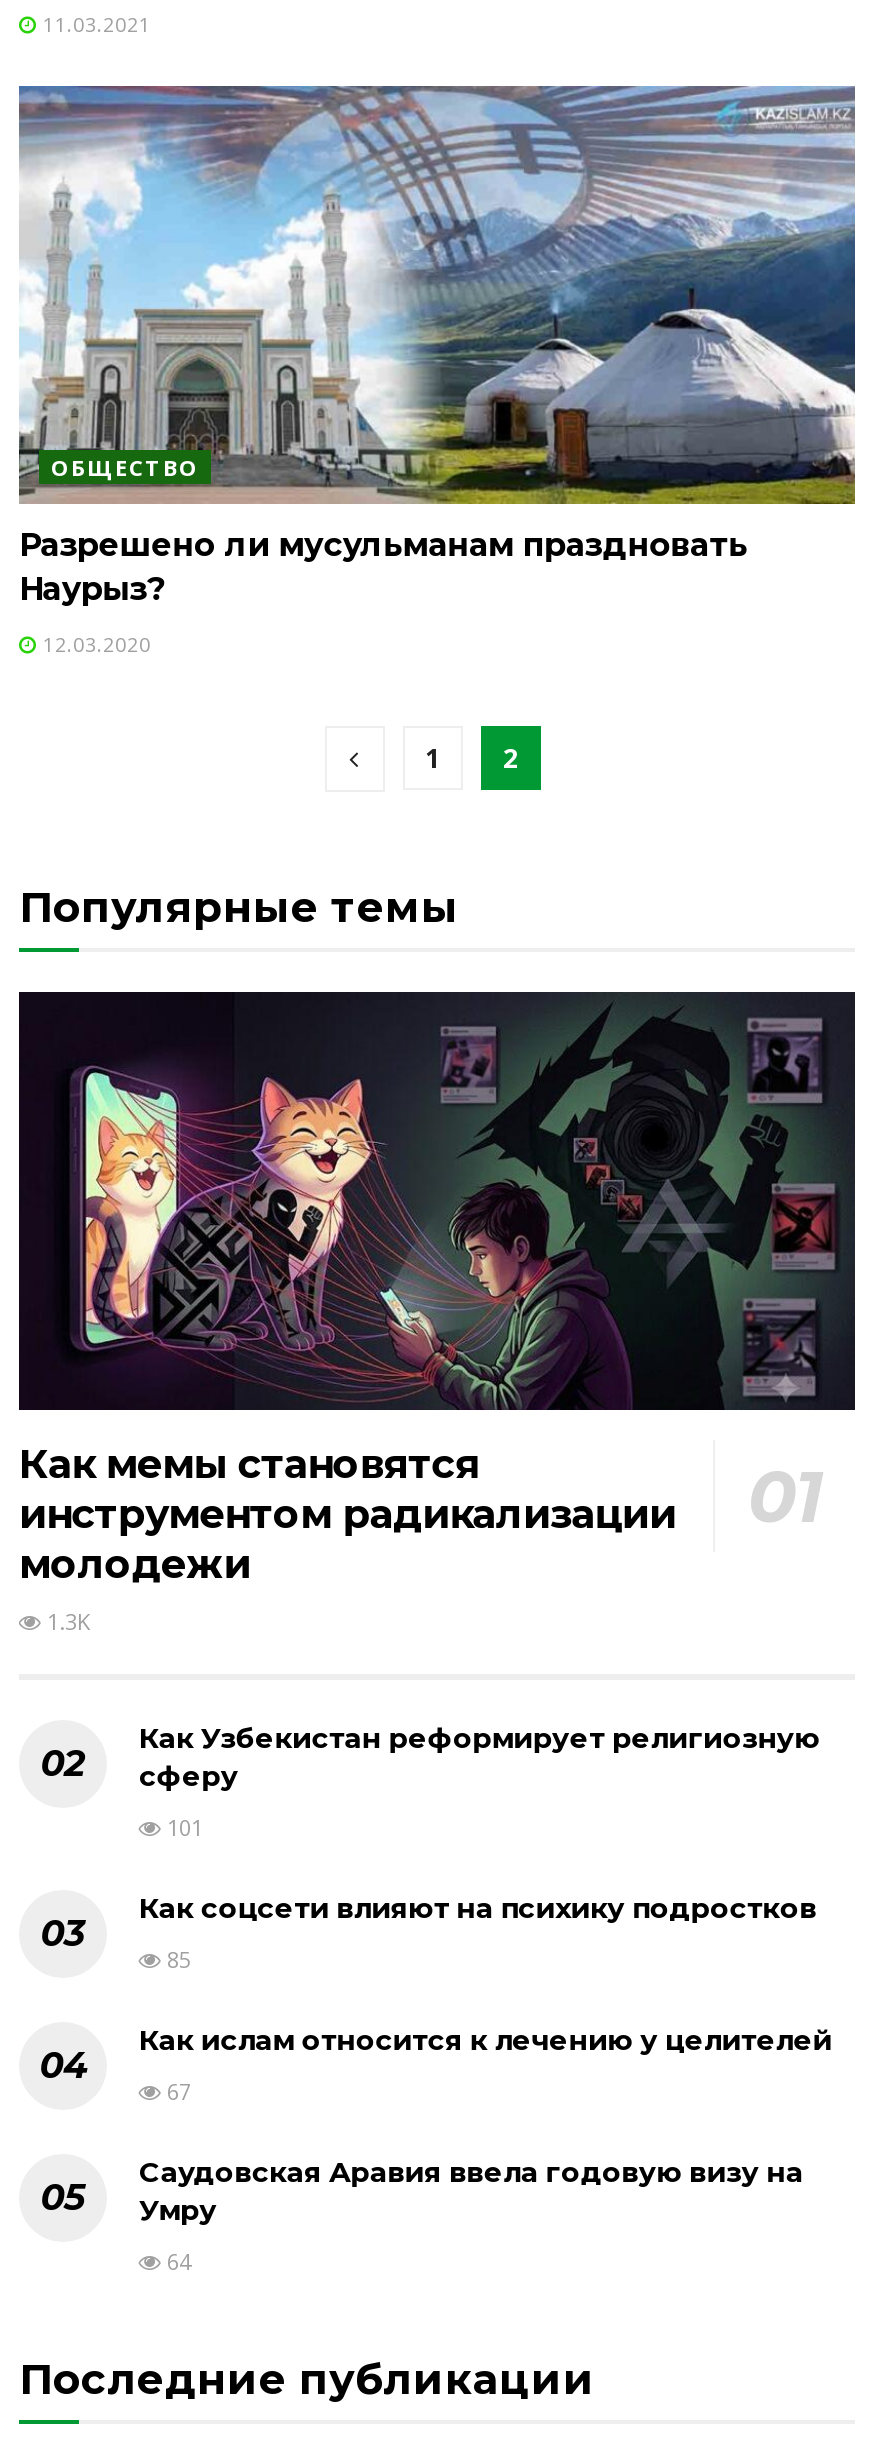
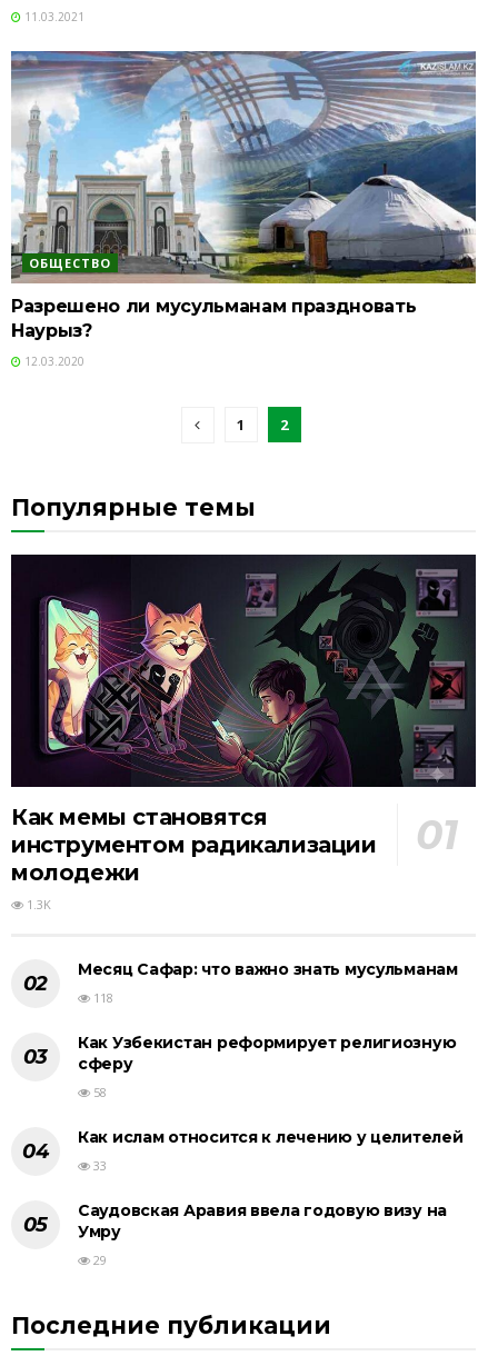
none -> [78,959,458,1006] Месяц Сафар: что важно знать мусульманам | 118
moved [139,1720,820,1794] -> [78,1033,456,1074]: Как Узбекистан реформирует религиозную | сферу
[139,1812,817,1974] 101 | Как соцсети влияют на психику подростков | 85 -> [90,1084,107,1100] 58
[161,2076,191,2106] 67 -> [90,1157,107,1174] 33
[161,2246,191,2276] 64 -> [90,1252,107,1268] 29

